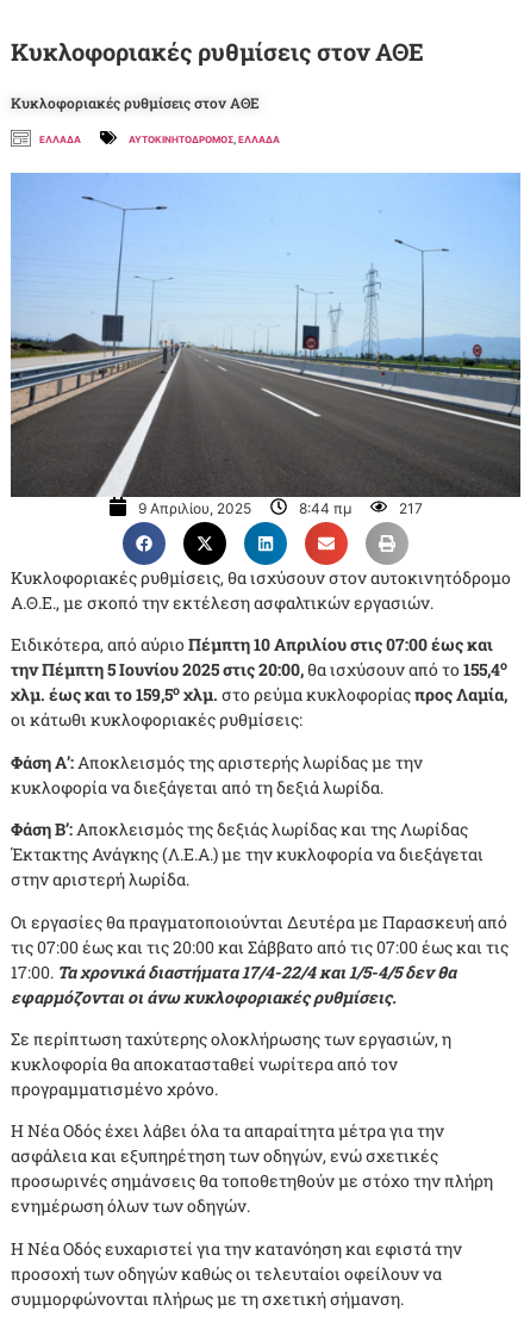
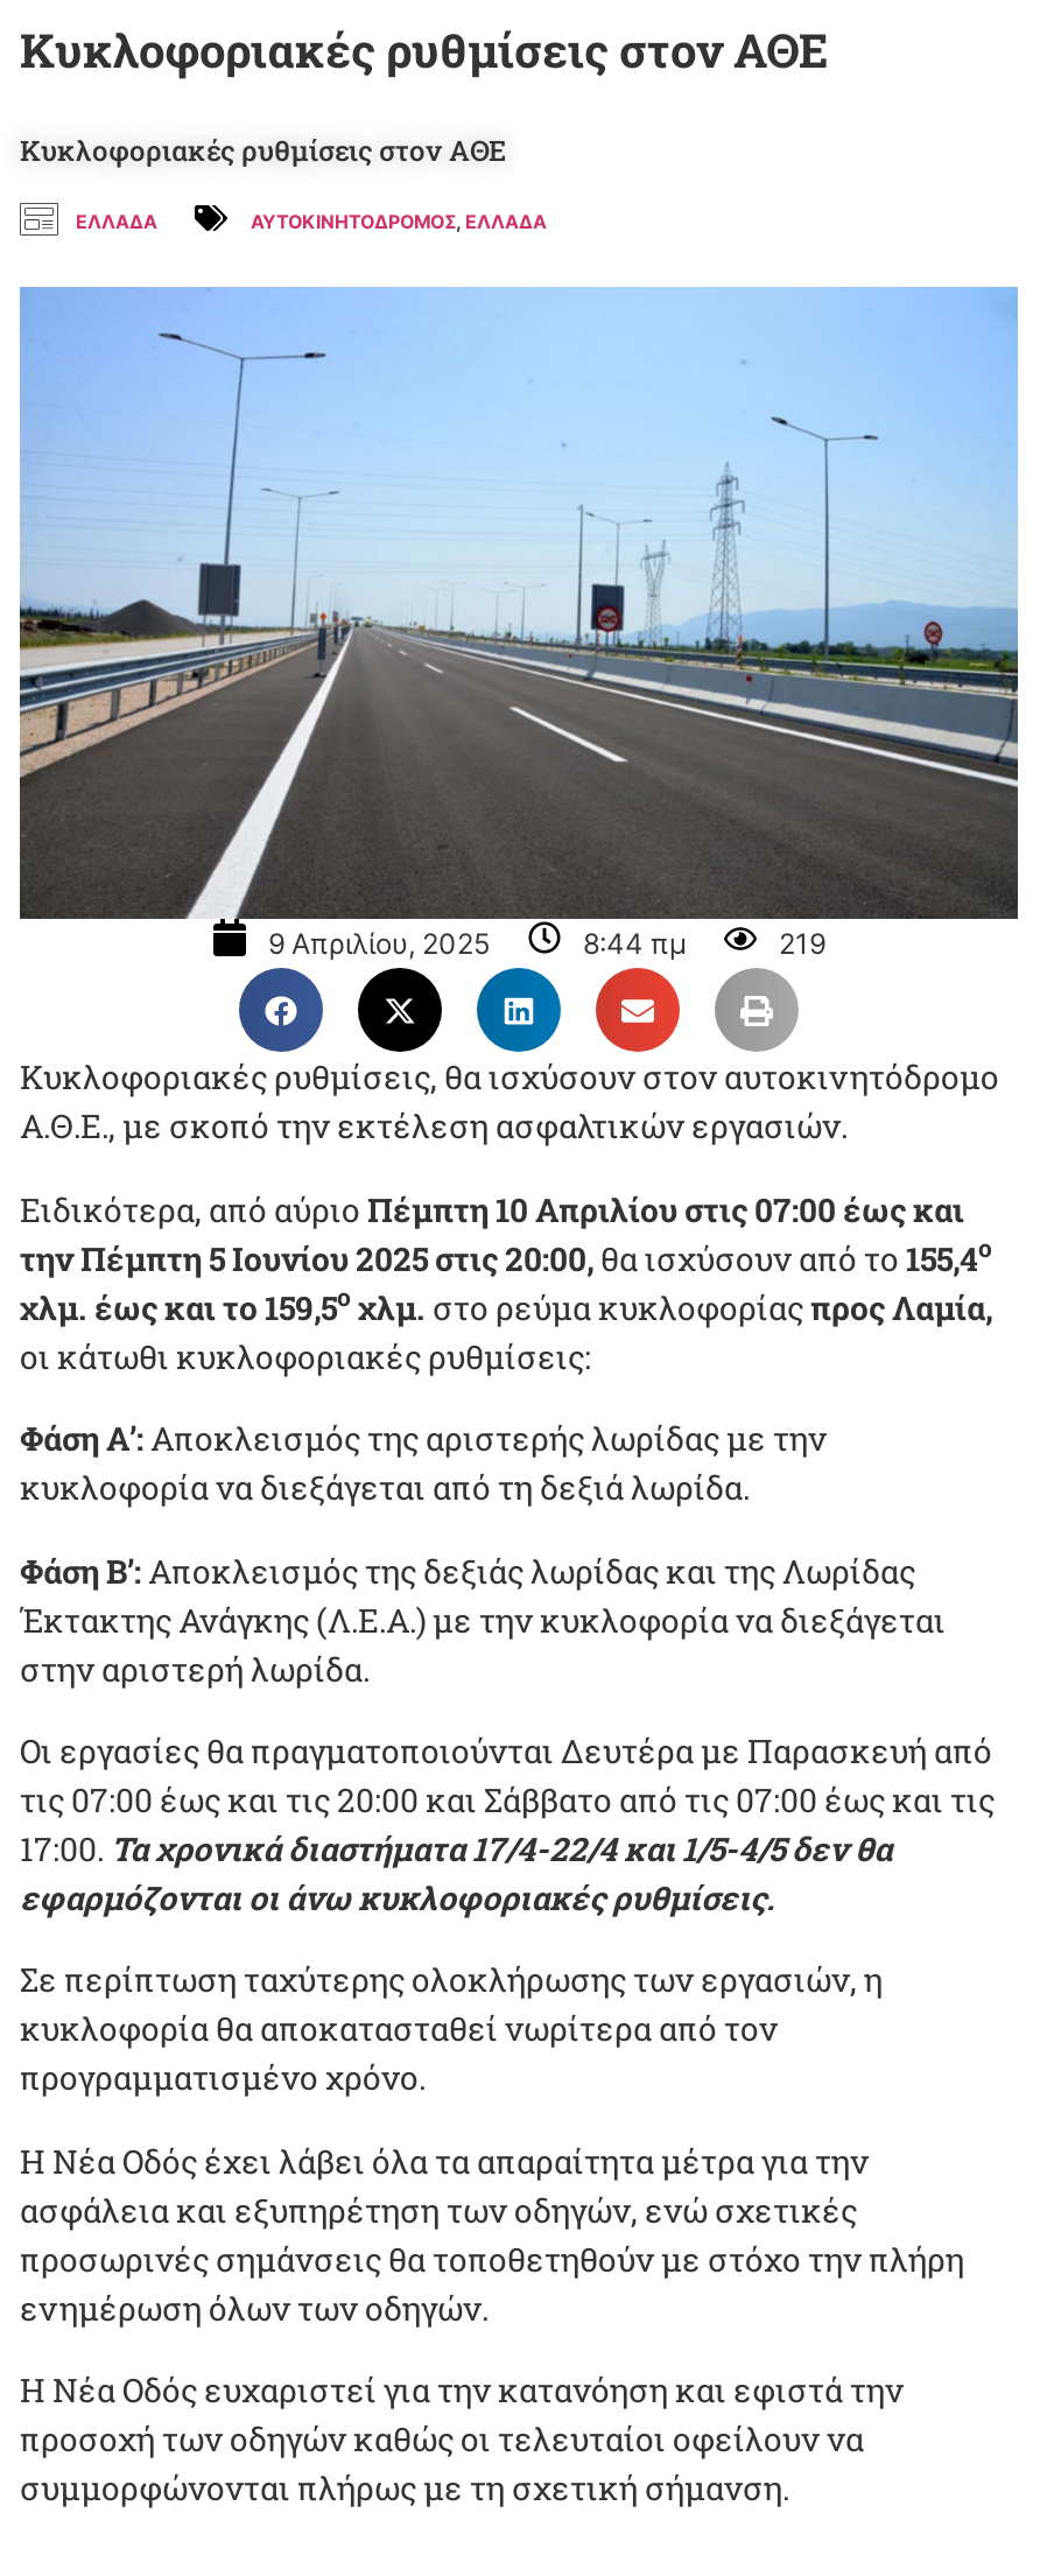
[398,500,422,518] 217 -> [779,926,825,961] 219

